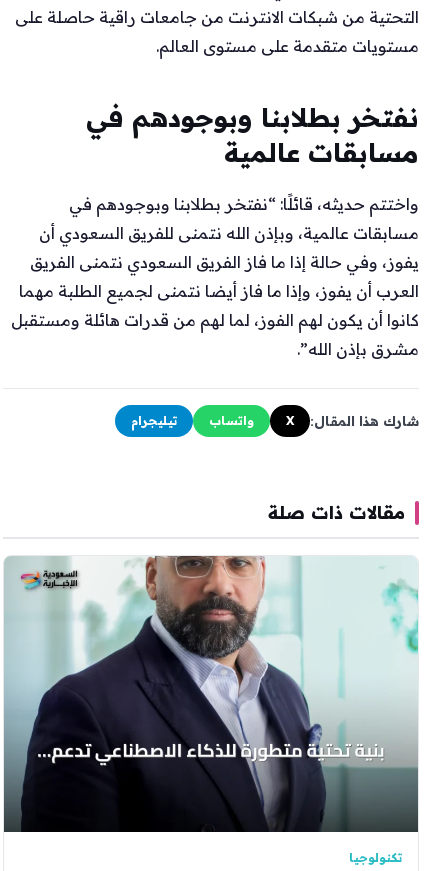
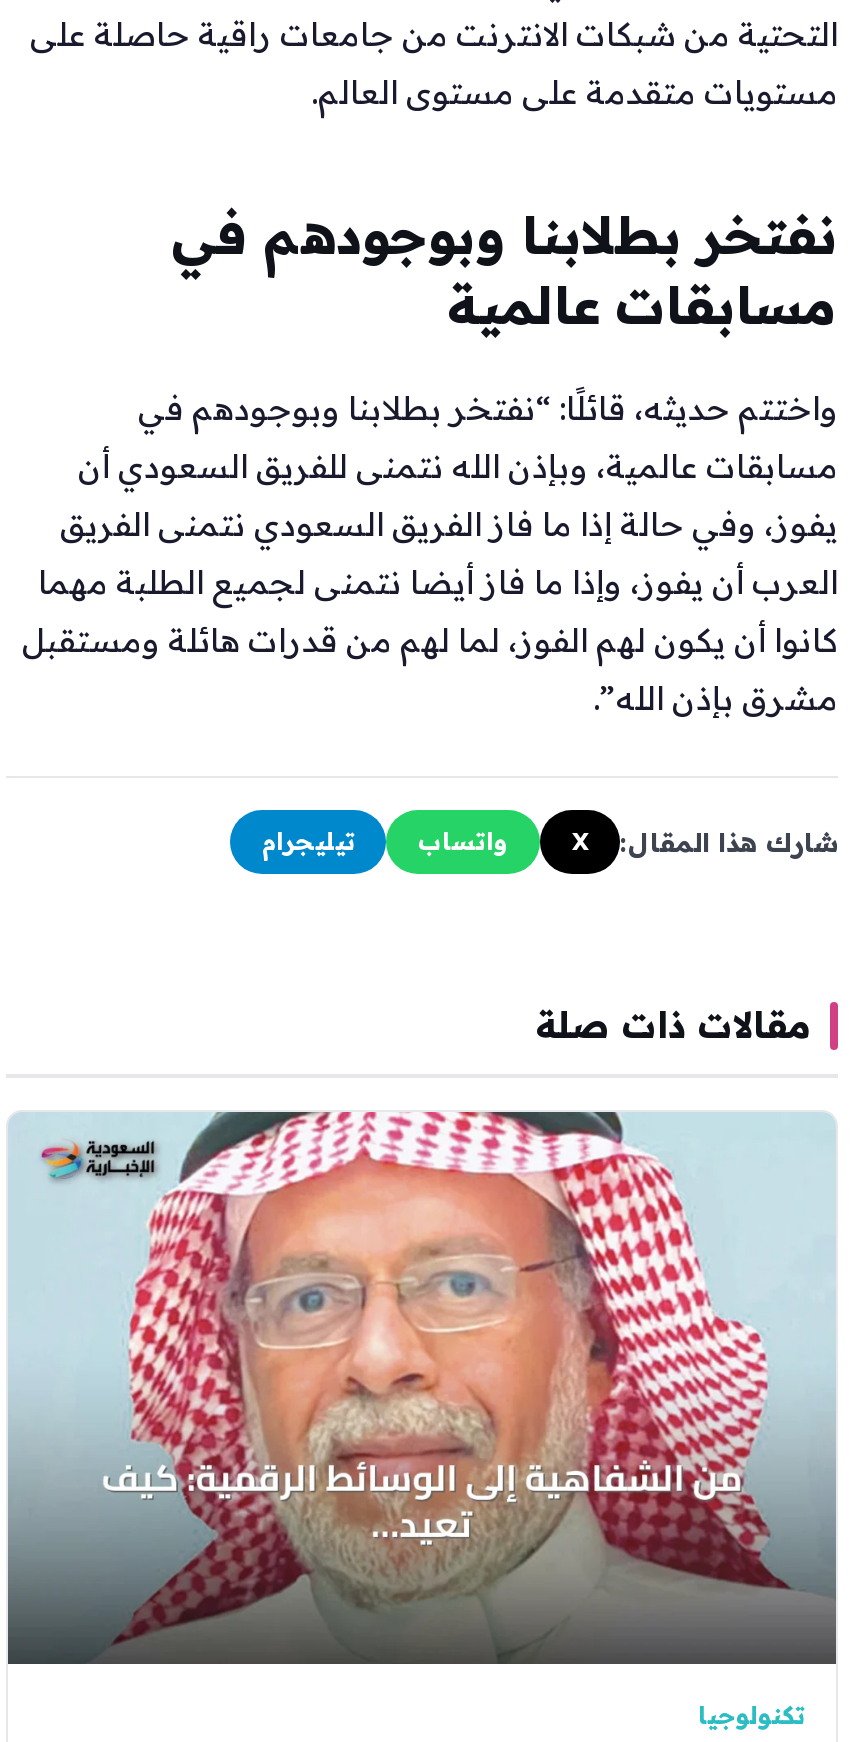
[20,555,418,831] [image] -> [12,1110,836,1664] [image]

